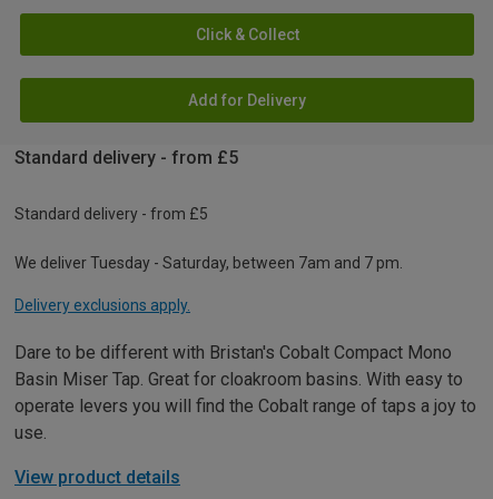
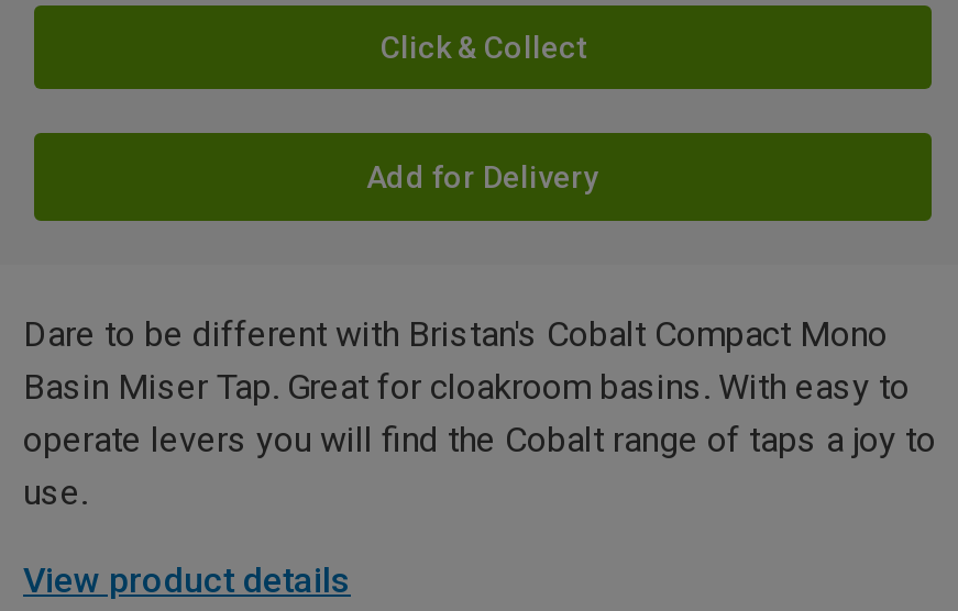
[14,147,403,314] Standard delivery - from £5 | Standard delivery - from £5 | We deliver Tuesday - Saturday, between 7am and 7 pm. | Delivery exclusions apply. -> none

